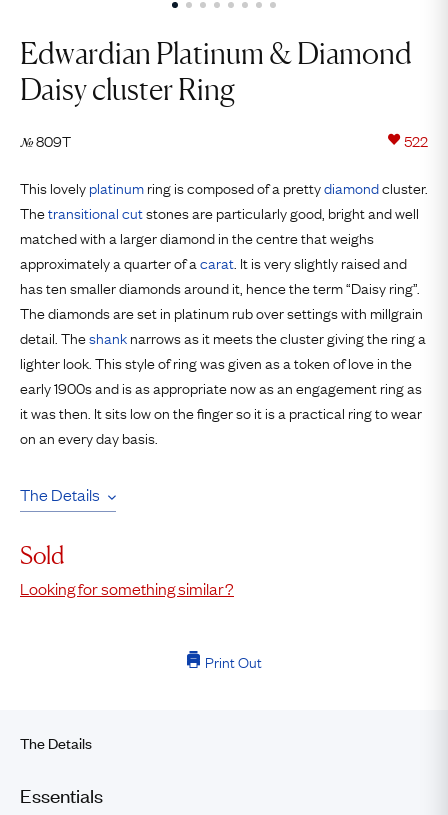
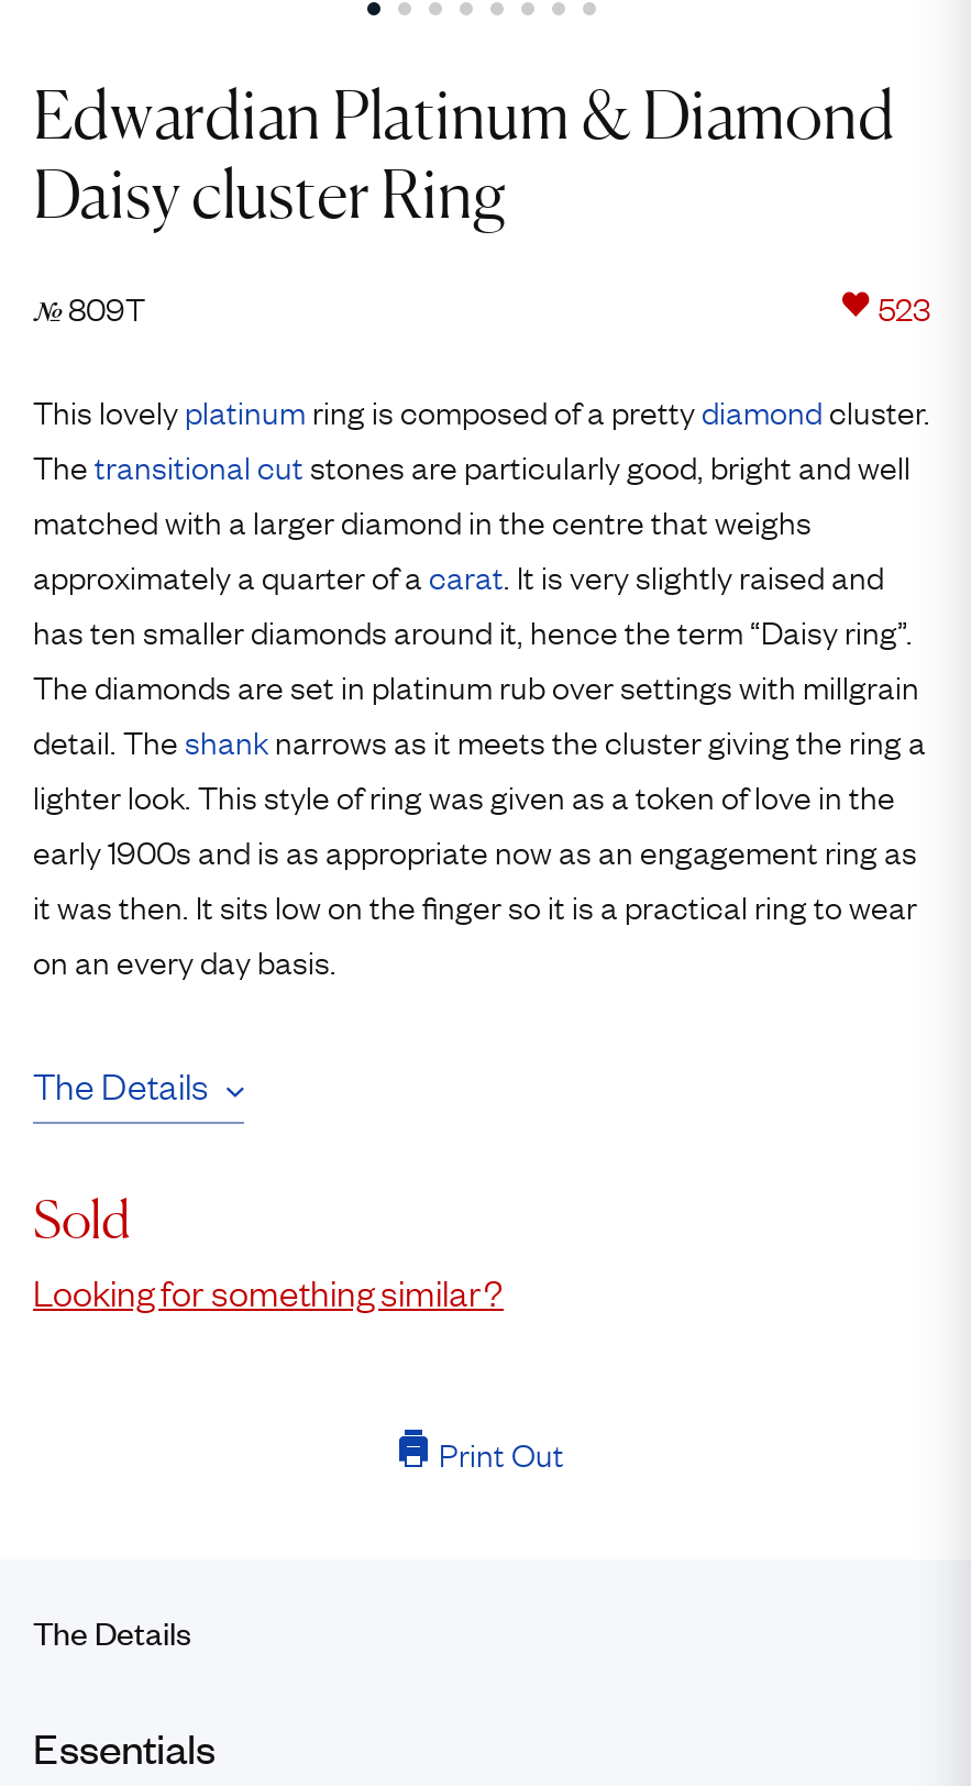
[404,129,428,151] 522 -> [878,282,930,330] 523

